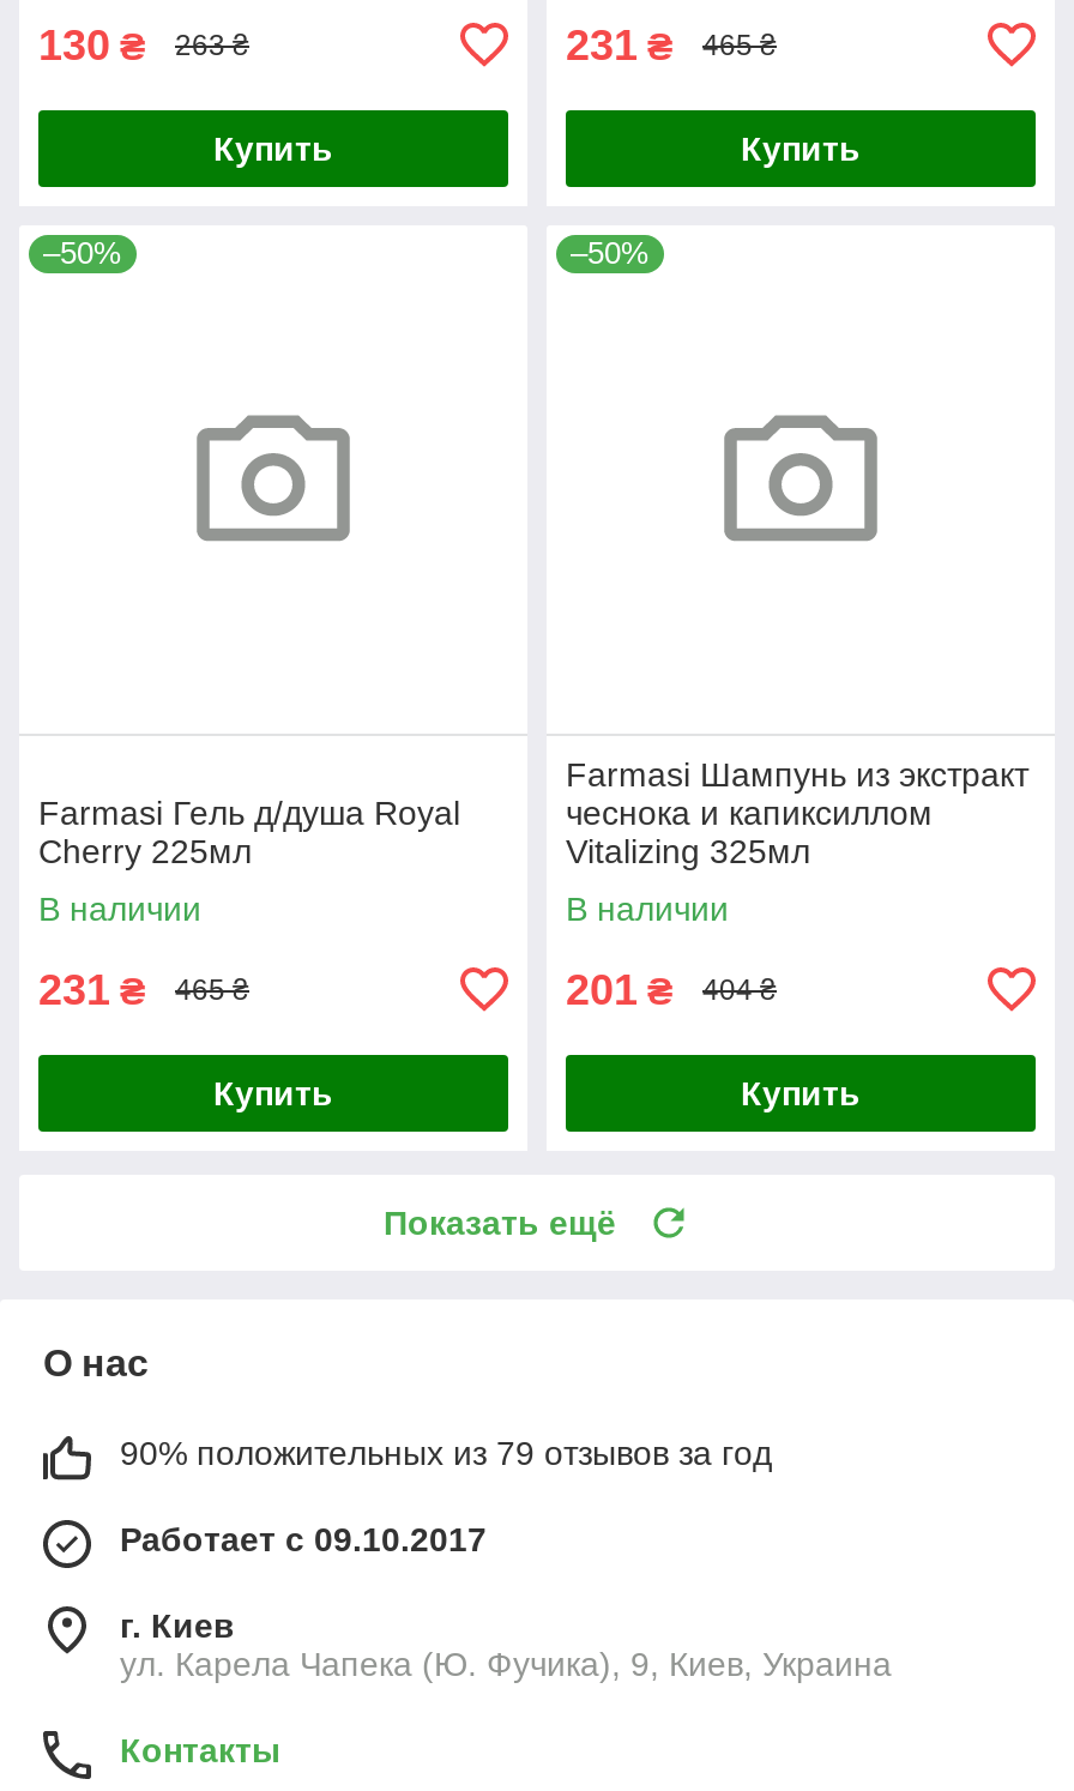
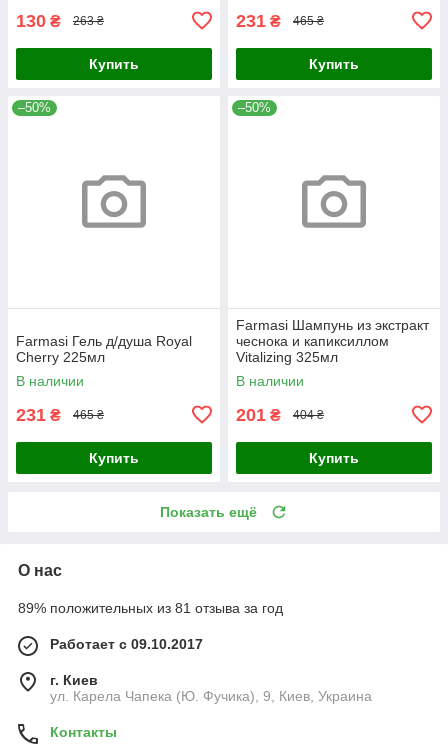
[120,1433,772,1471] 90% положительных из 79 отзывов за год -> [18,600,283,616] 89% положительных из 81 отзыва за год

